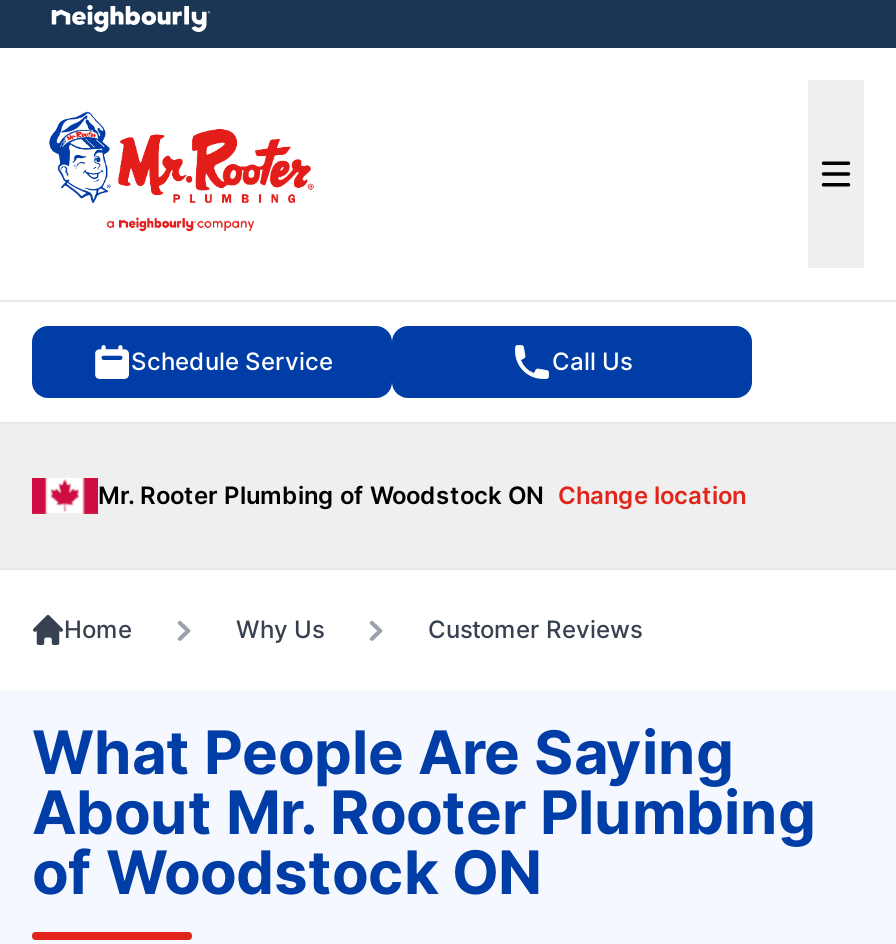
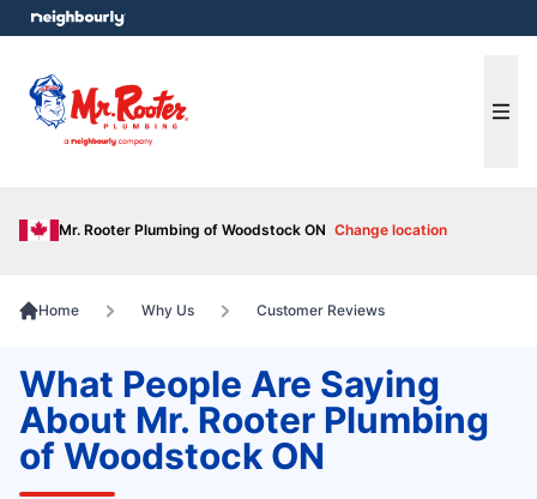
[131,346,632,376] Schedule Service | Call Us -> none

